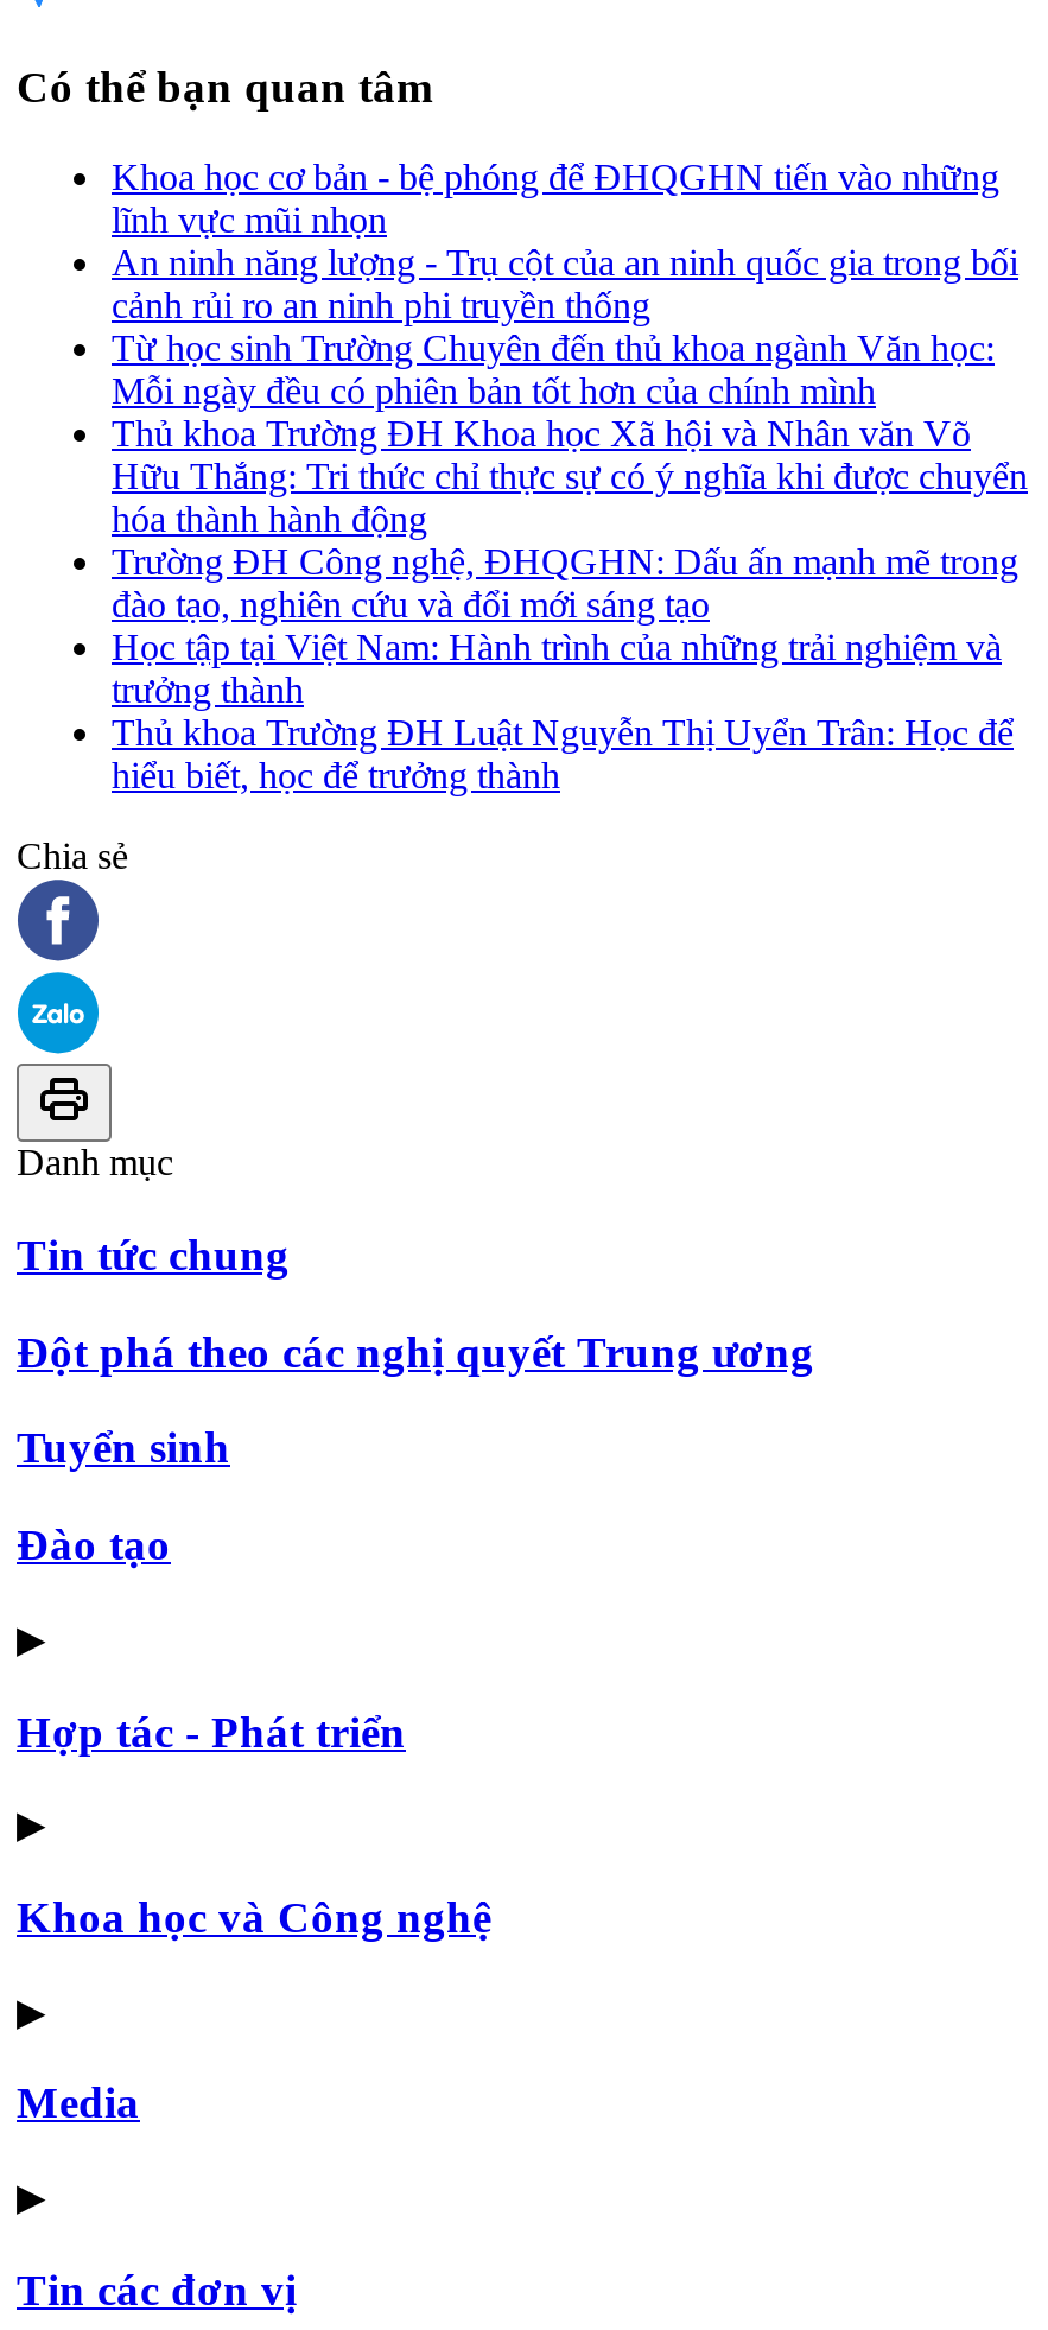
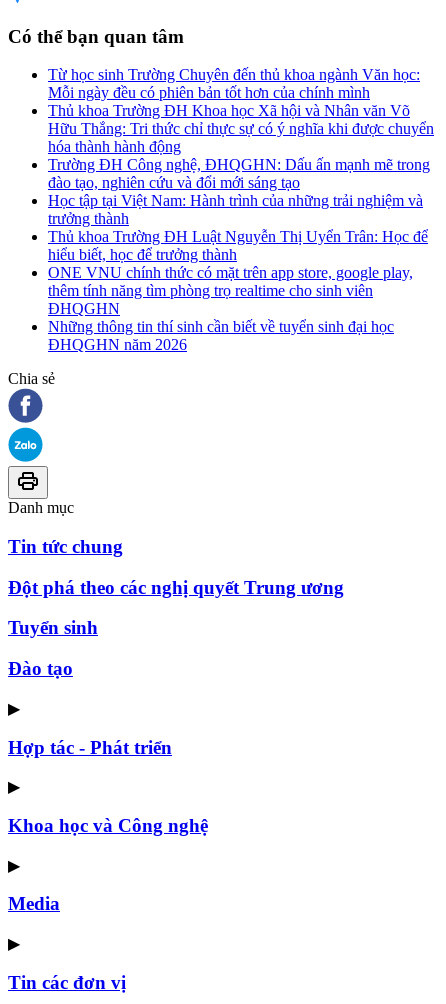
[112,157,1018,326] Khoa học cơ bản - bệ phóng để ĐHQGHN tiến vào những | lĩnh vực mũi nhọn | An ninh năng lượng - Trụ cột của an ninh quốc gia trong bối | cảnh rủi ro an ninh phi truyền thống -> none
moved [112,328,1028,796] -> [48,66,434,263]: Từ học sinh Trường Chuyên đến thủ khoa ngành Văn học: | Mỗi ngày đều có phiên bản tốt hơn của chính mình | Thủ khoa Trường ĐH Khoa học Xã hội và Nhân văn Võ | ... | Thủ khoa Trường ĐH Luật Nguyễn Thị Uyển Trân: Học để | hiểu biết, học để trưởng thành
none -> [48,264,413,353] ONE VNU chính thức có mặt trên app store, google play, | thêm tính năng tìm phòng trọ realtime cho sinh viên | ĐHQGHN | Những thông tin thí sinh cần biết về tuyển sinh đại học | ĐHQGHN năm 2026

